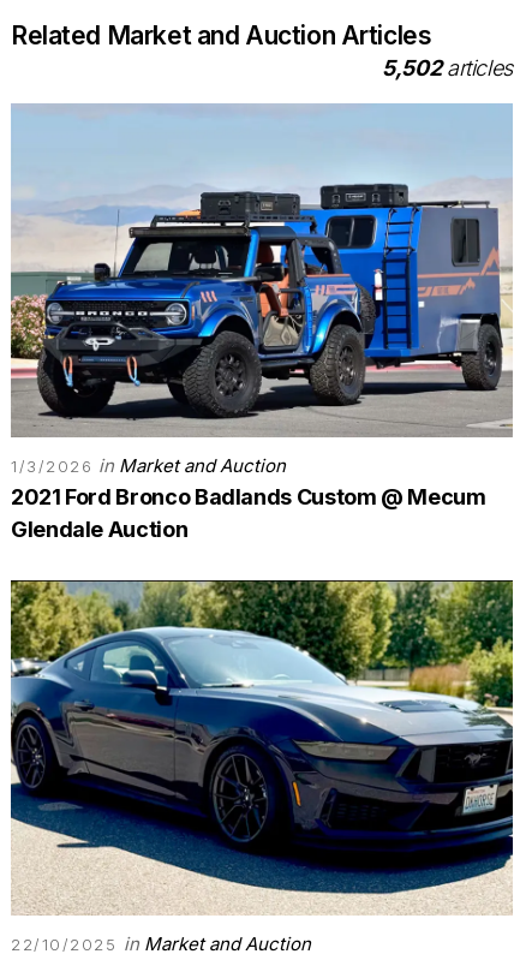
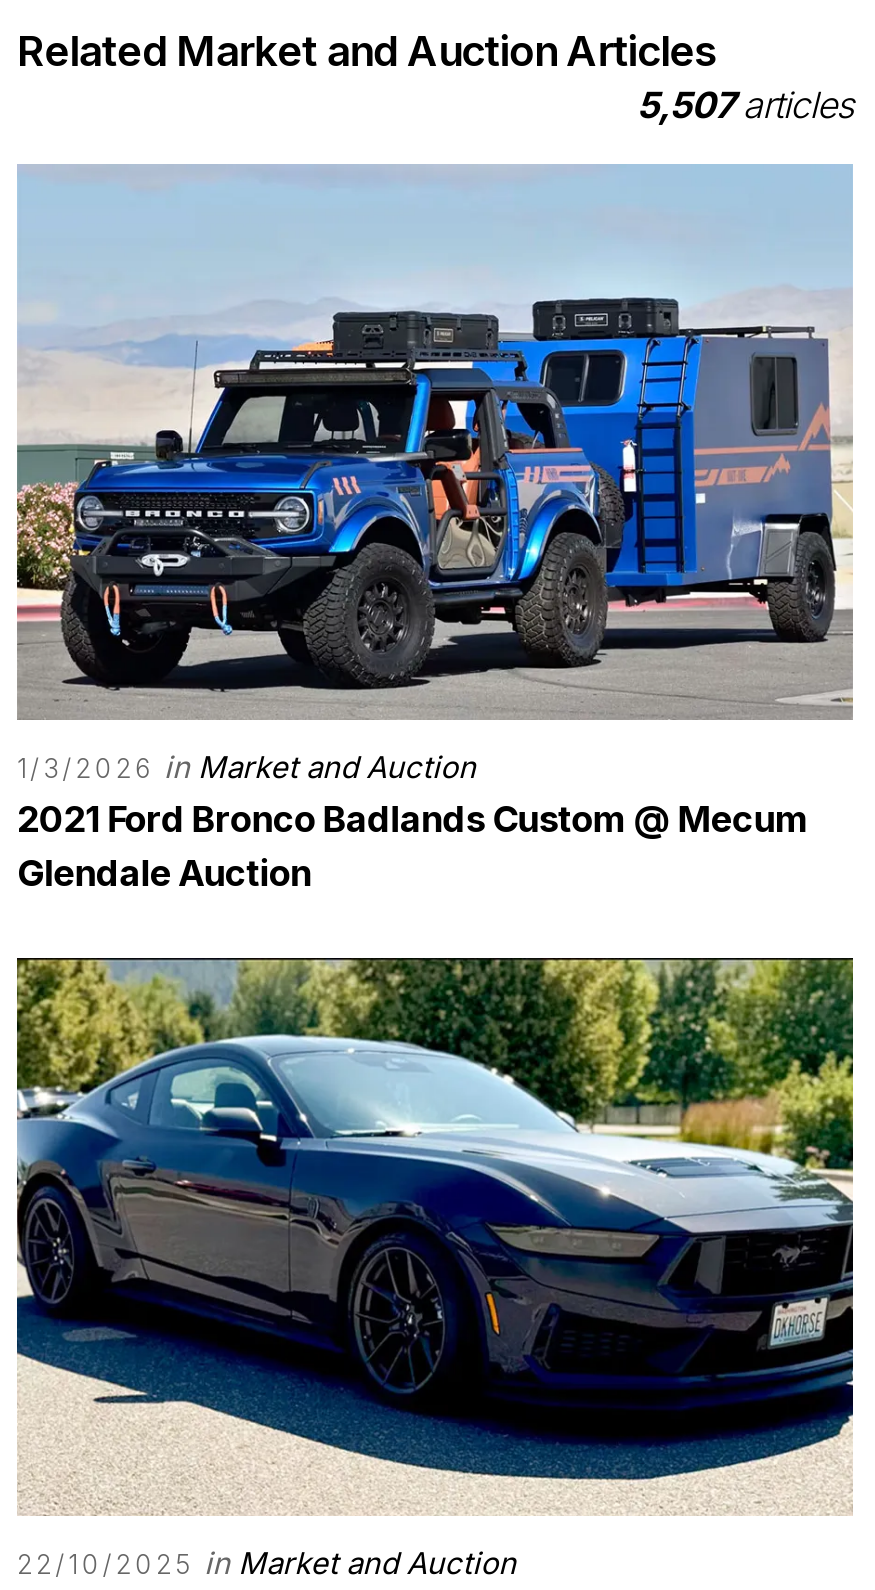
[382,55,513,80] 5,502articles -> [637,83,853,125] 5,507articles

